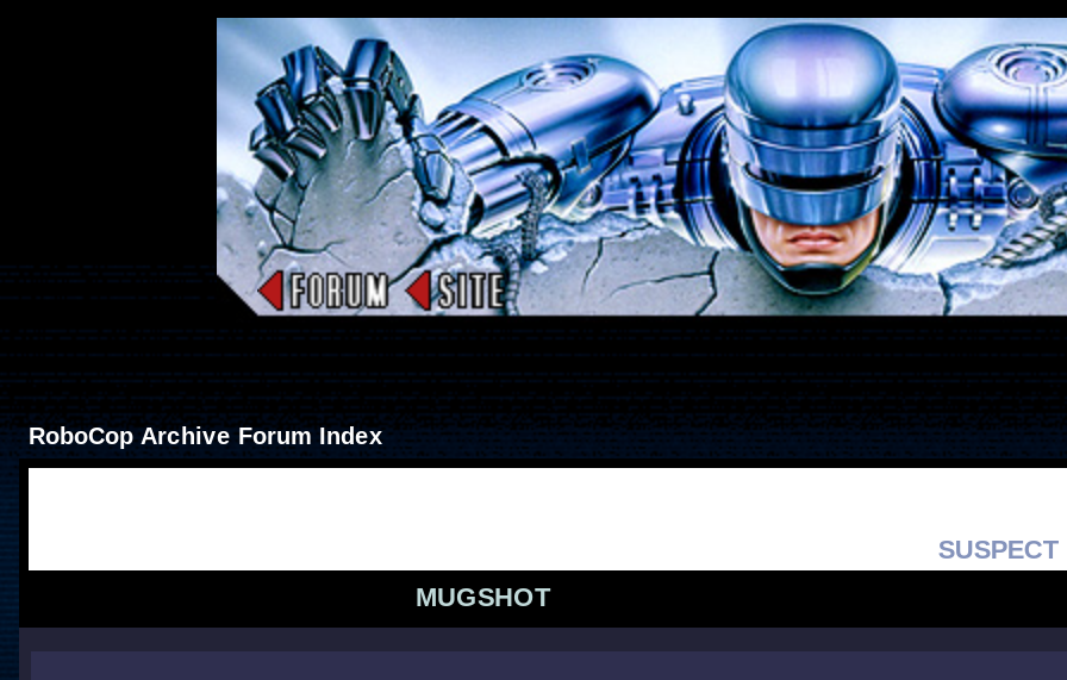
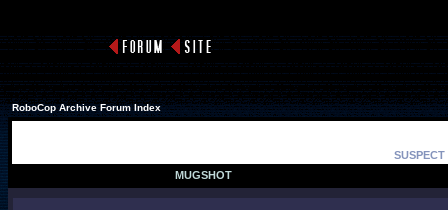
[214,15,1060,318] [image] -> none

